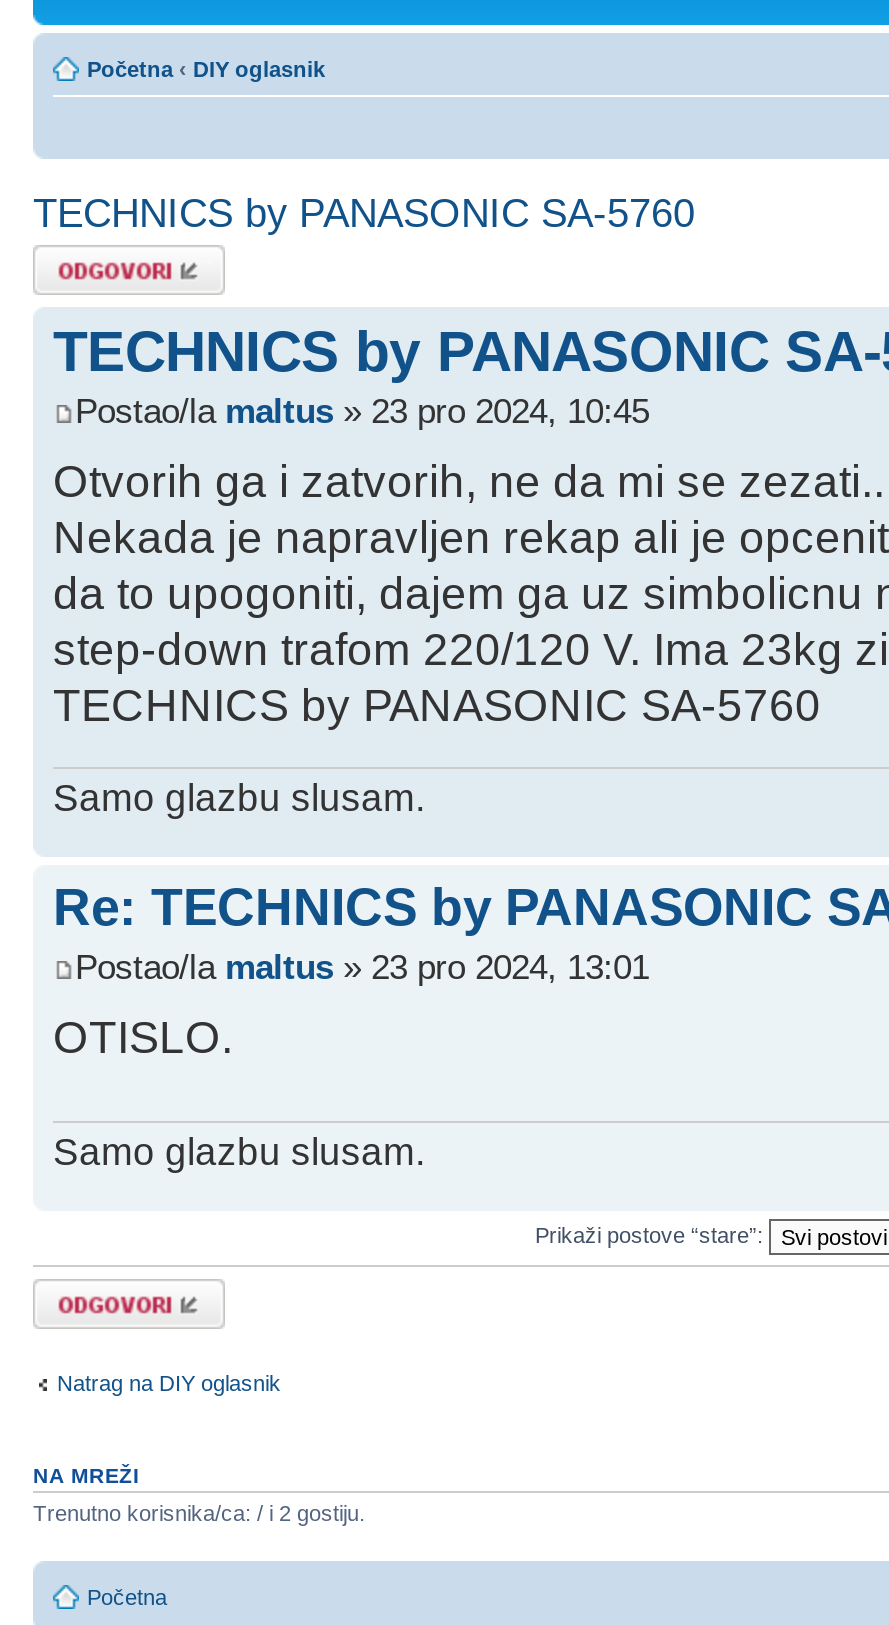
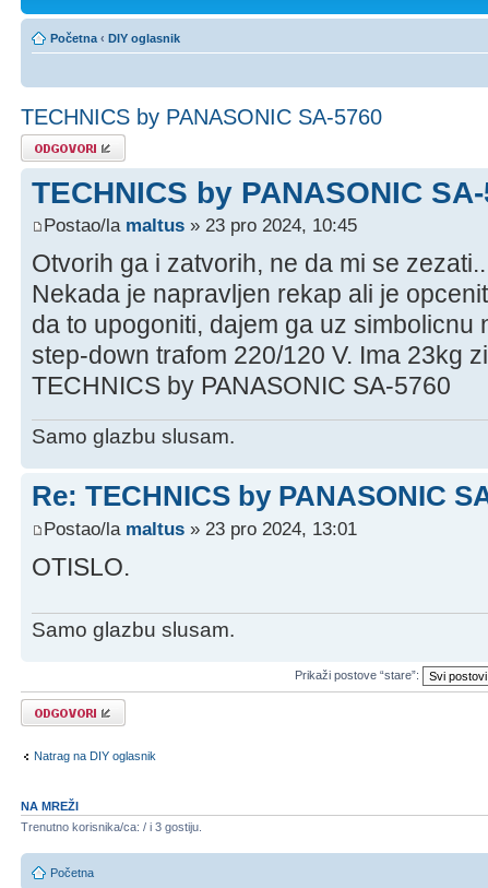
[33,1502,365,1526] Trenutno korisnika/ca: / i 2 gostiju. -> [21,821,202,834] Trenutno korisnika/ca: / i 3 gostiju.

